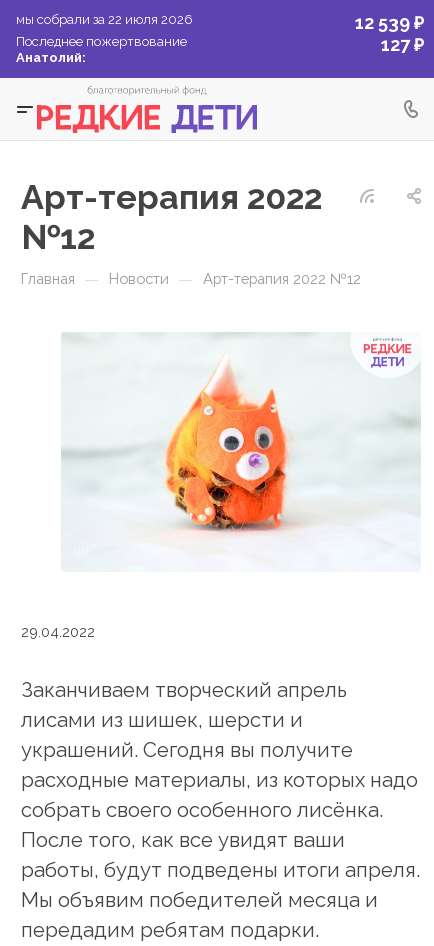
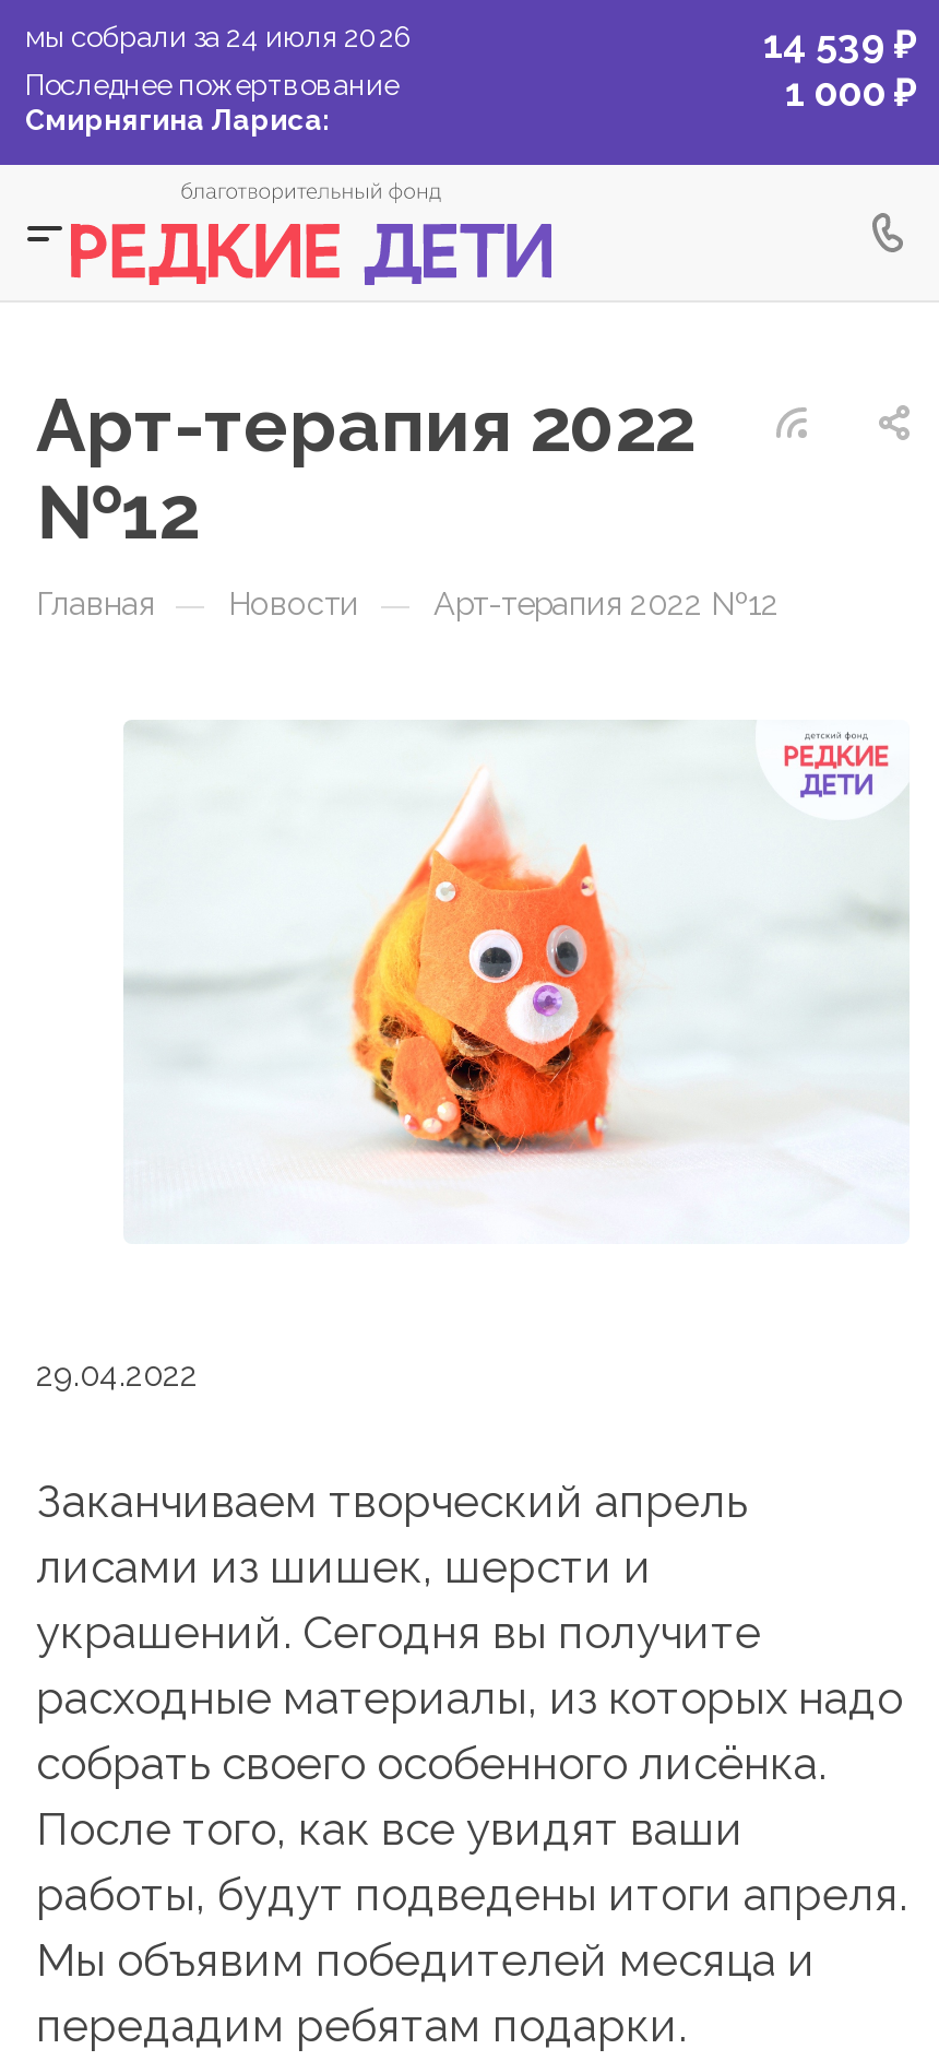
[16,12,193,27] мы собрали за 22 июля 2026 -> [25,21,414,54] мы собрали за 24 июля 2026
[355,12,424,33] 12 539 ₽ -> [763,21,916,67] 14 539 ₽
[381,34,424,55] 127 ₽ -> [785,69,916,115] 1 000 ₽
[16,50,86,65] Анатолий: -> [25,104,331,137] Смирнягина Лариса:

